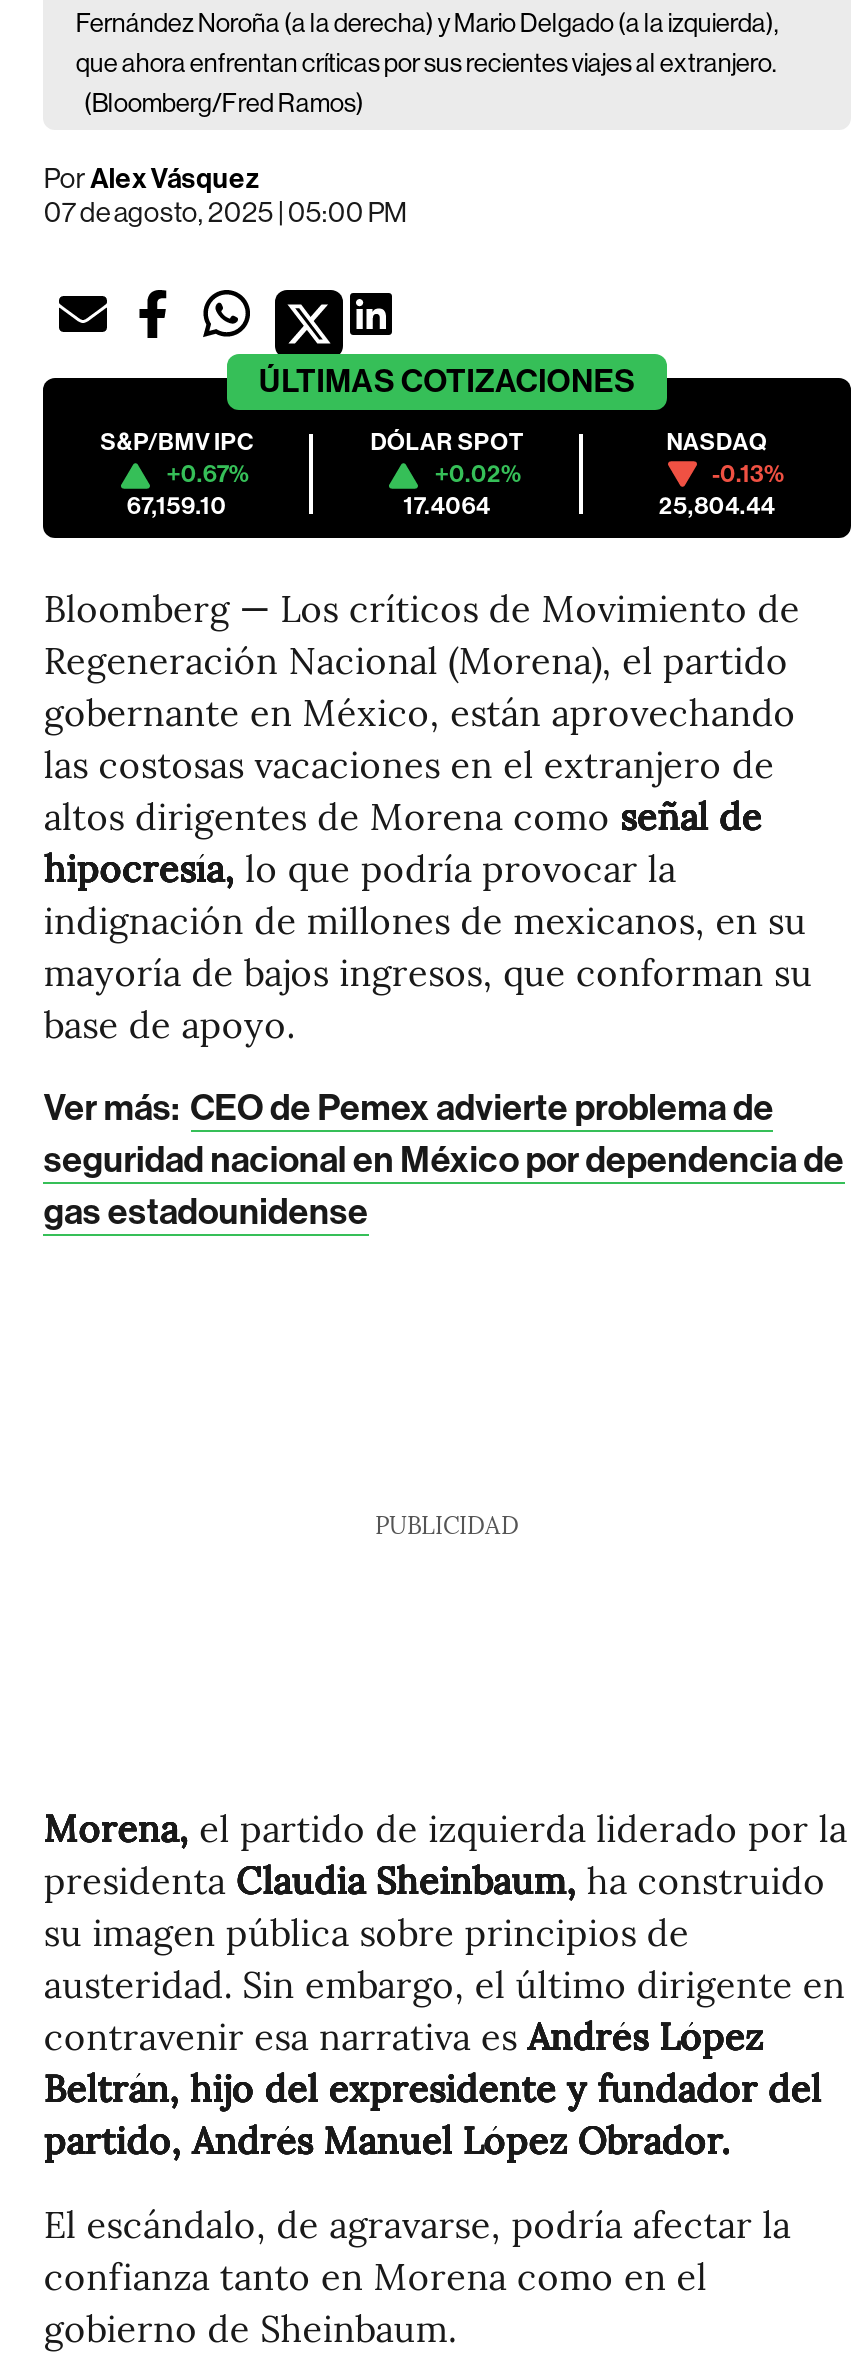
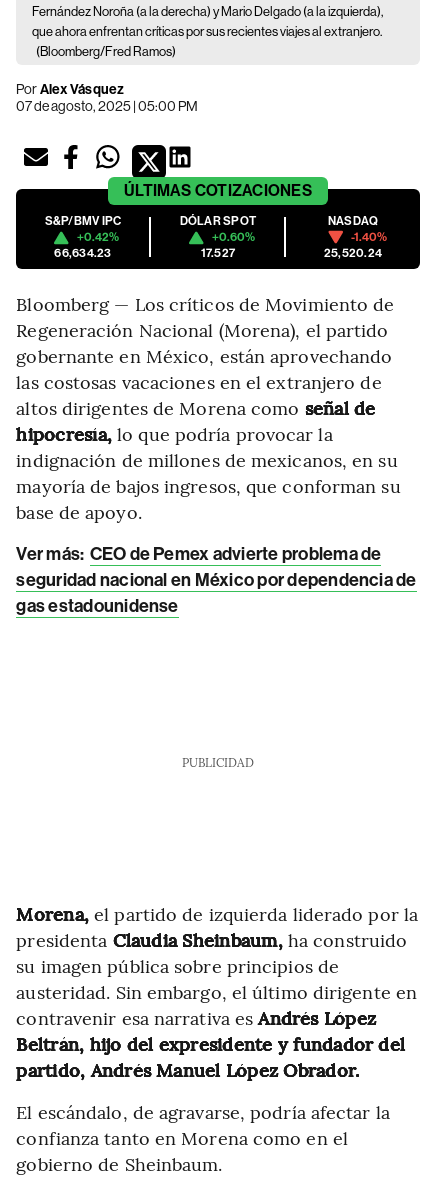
[167,460,249,488] +0.67% -> [77,230,119,244] +0.42%
[435,460,521,488] +0.02% -> [212,230,255,244] +0.60%
[712,460,784,488] -0.13% -> [350,230,386,244] -1.40%
[127,492,227,520] 67,159.10 -> [54,246,111,260] 66,634.23
[403,492,491,520] 17.4064 -> [201,246,235,260] 17.527
[659,492,775,520] 25,804.44 -> [324,246,382,260] 25,520.24

